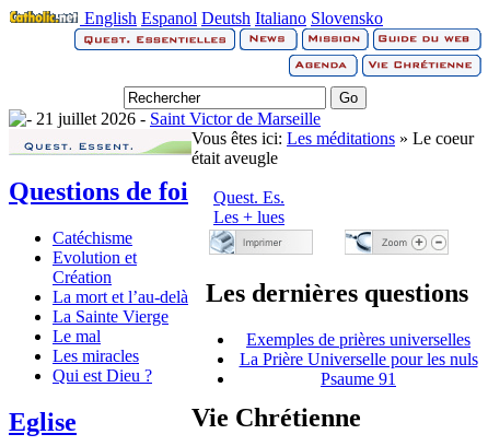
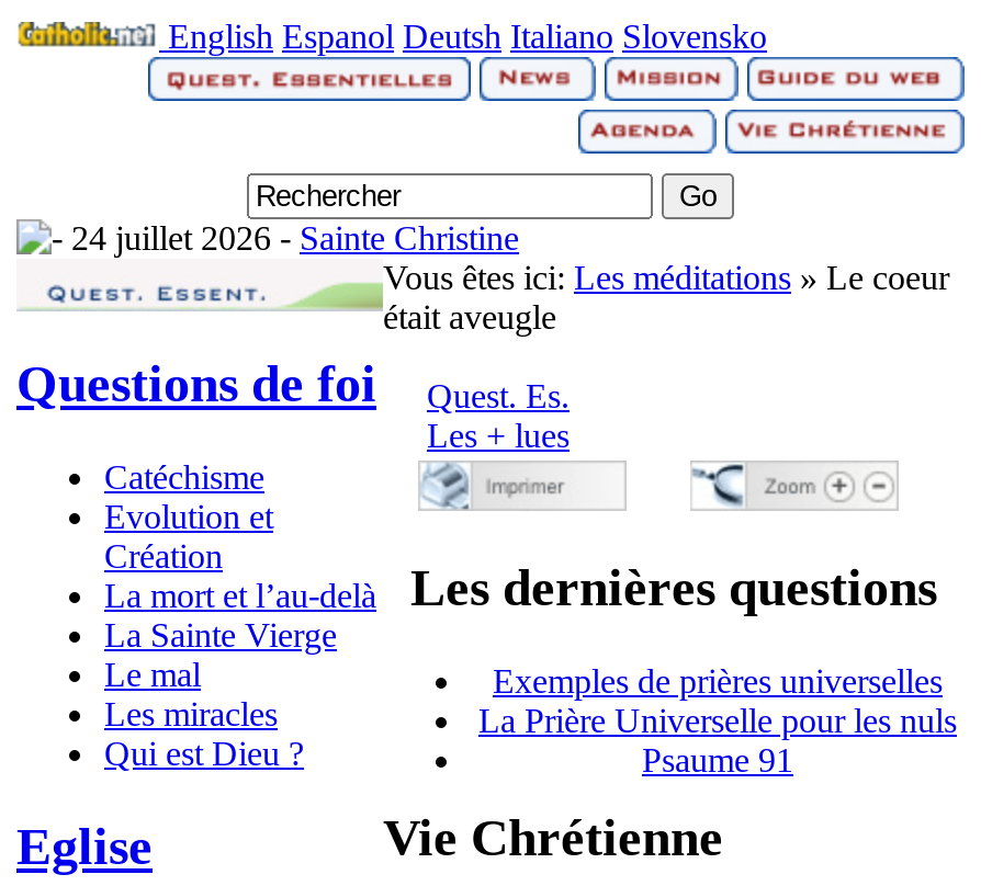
[32,109,321,128] 21 juillet 2026 -Saint Victor de Marseille -> [63,219,519,257] 24 juillet 2026 -Sainte Christine

